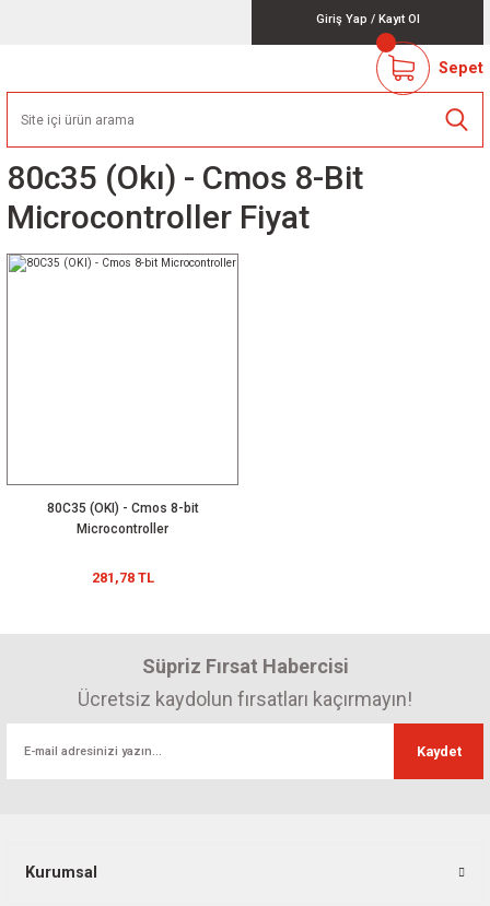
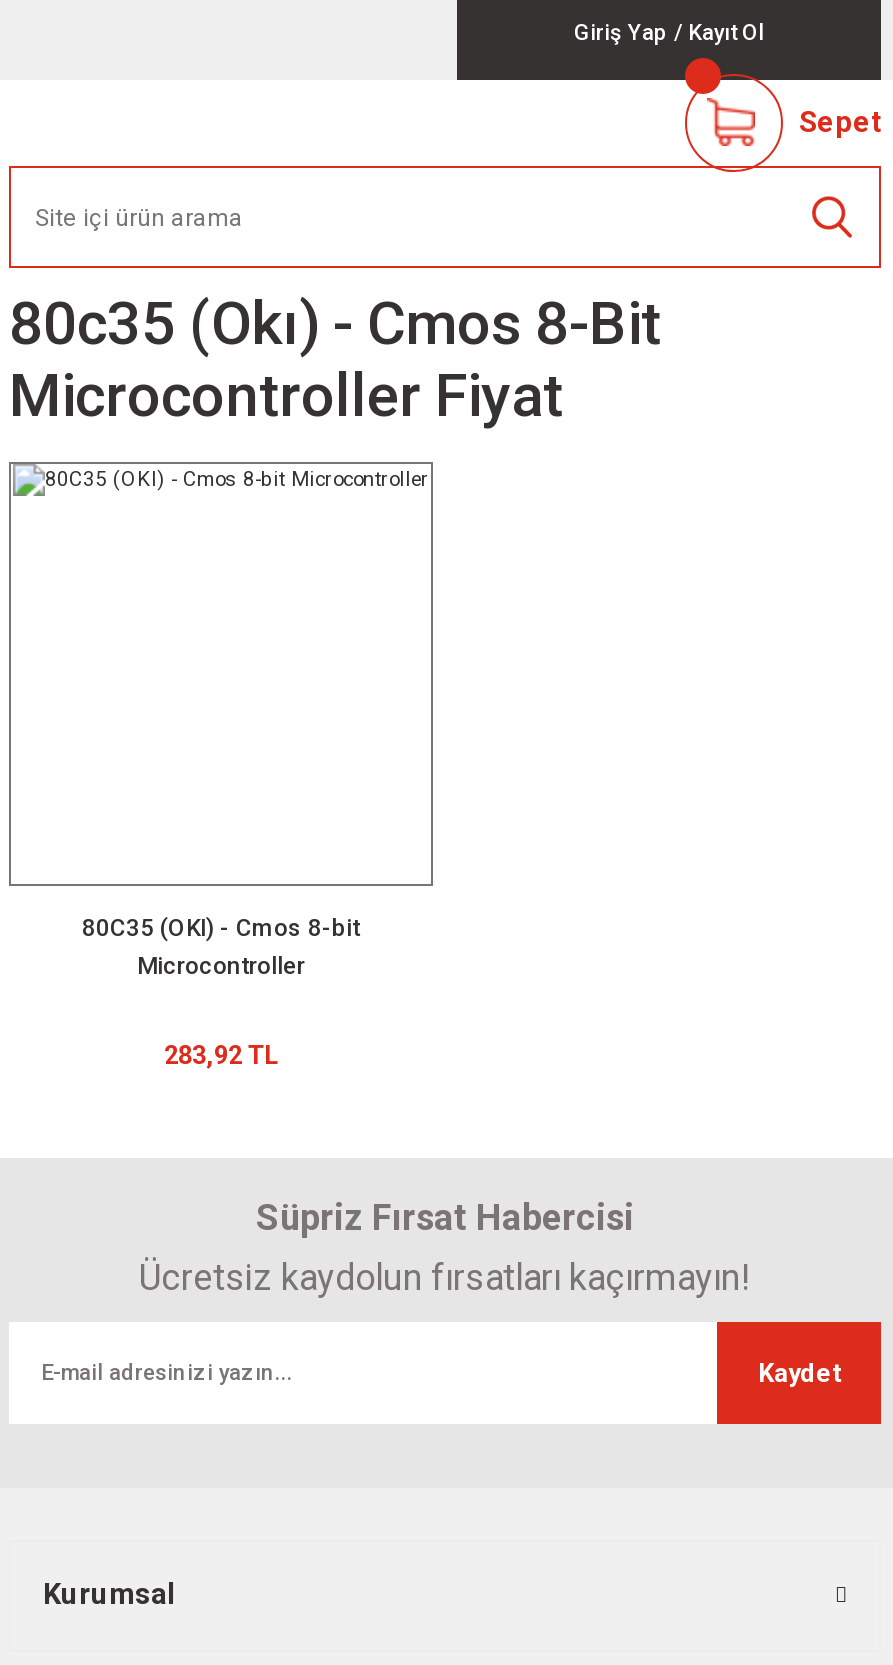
[91,569,154,586] 281,78 TL -> [164,1040,278,1070] 283,92 TL

